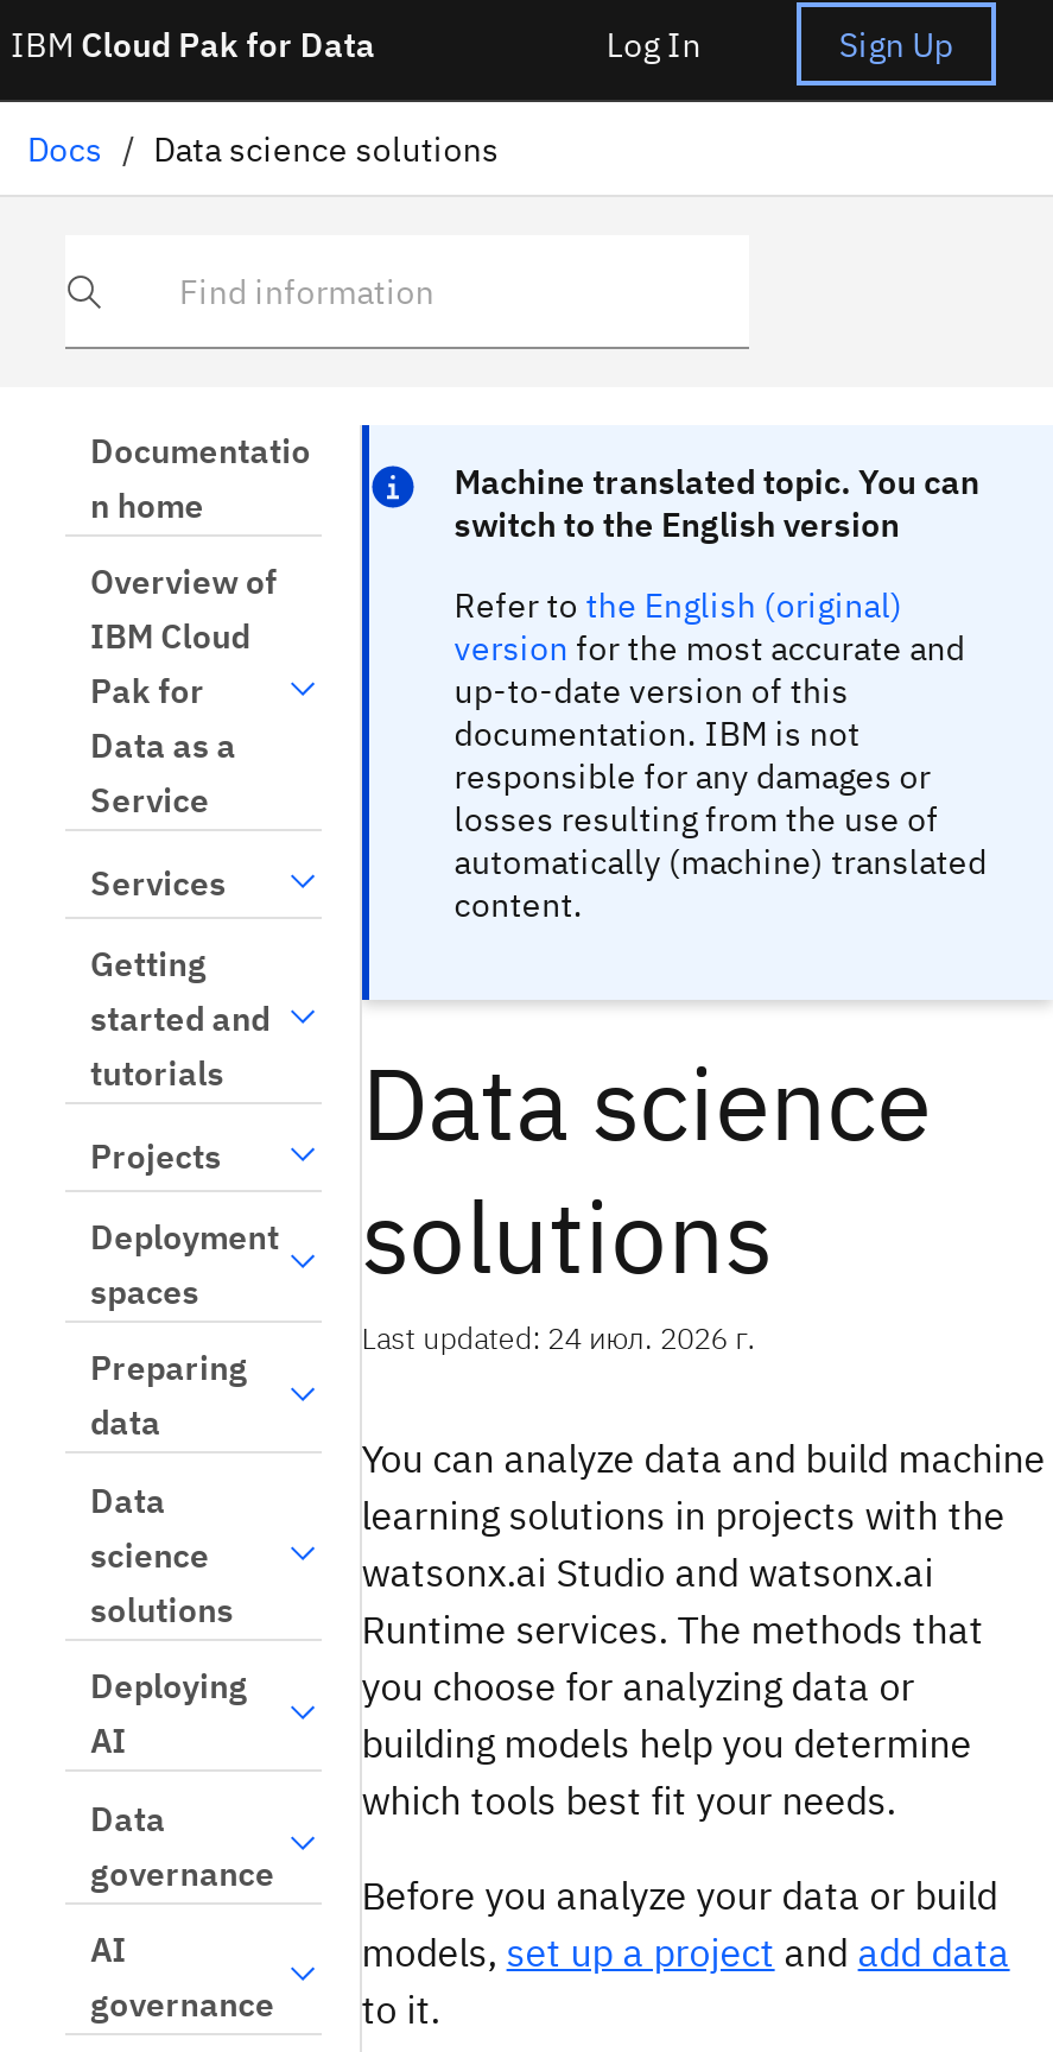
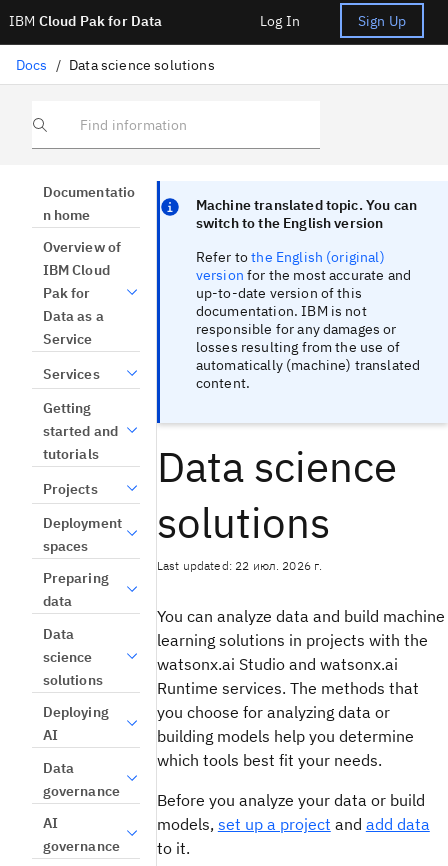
[362,1317,755,1355] Last updated: 24 июл. 2026 г. -> [157,557,322,573] Last updated: 22 июл. 2026 г.

